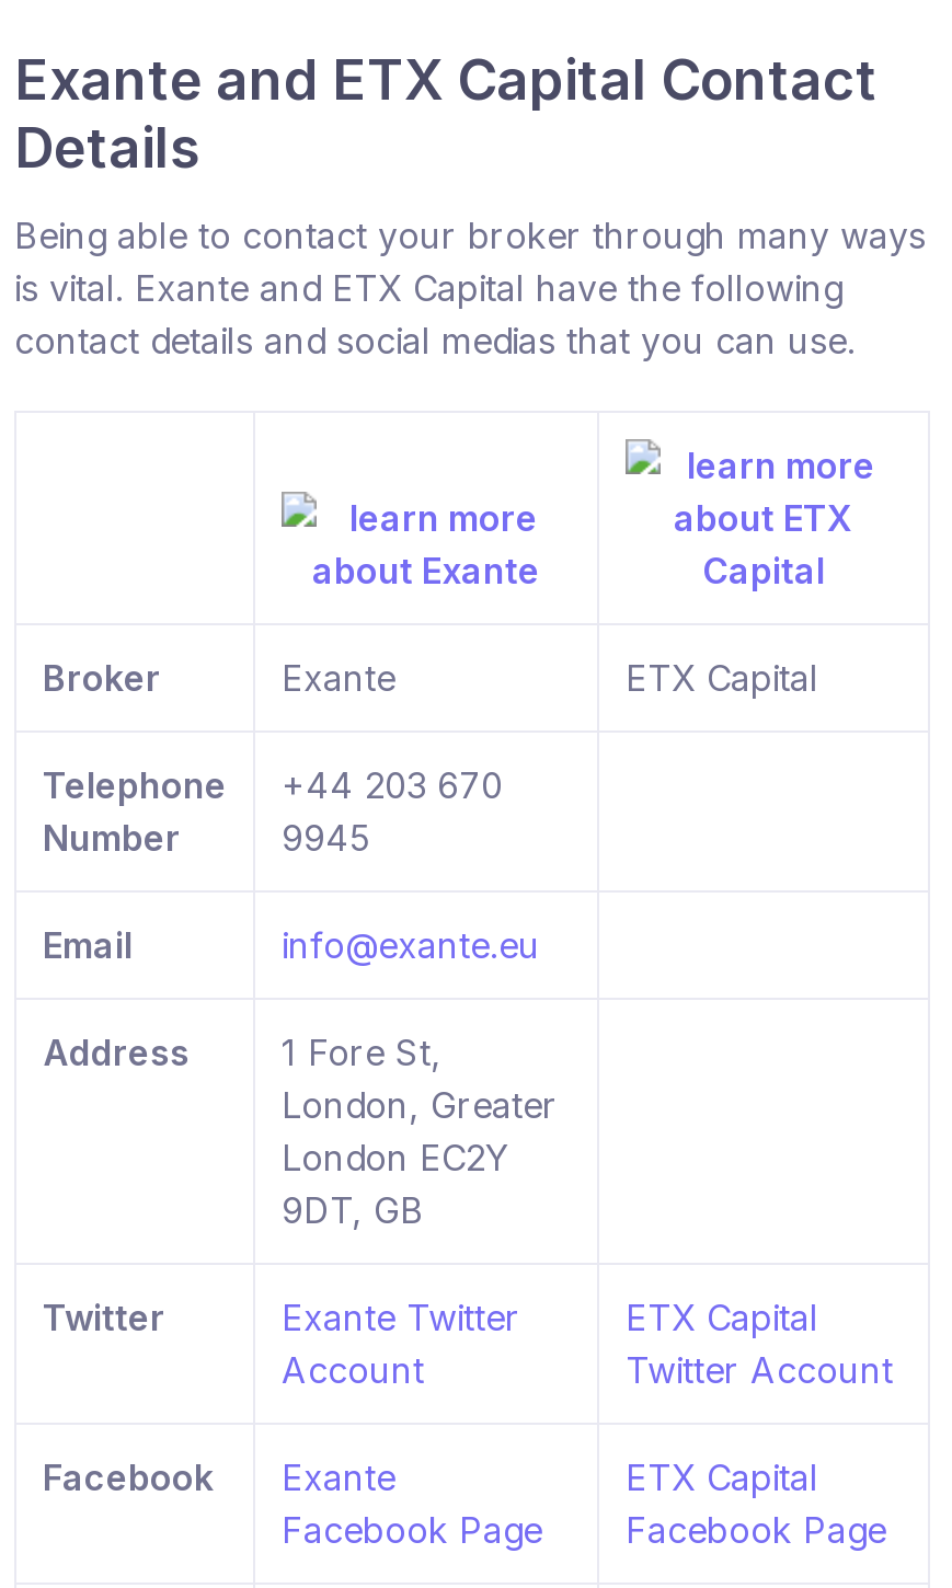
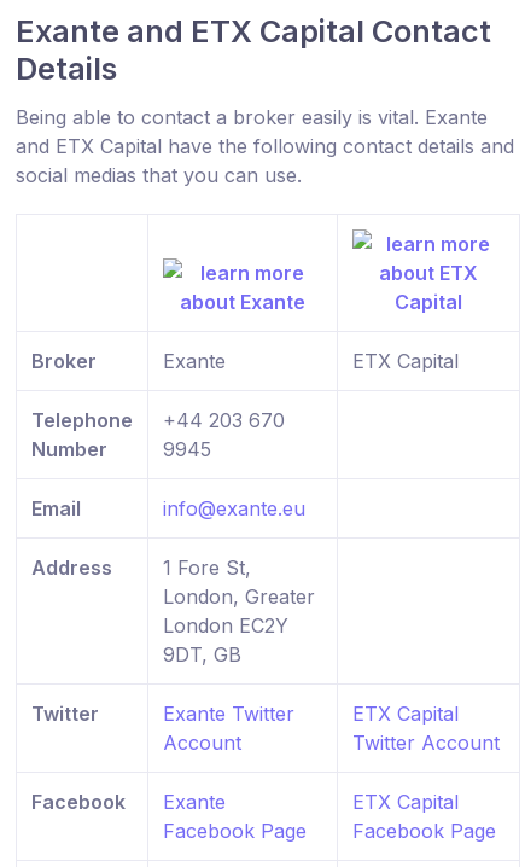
[14,214,926,363] Being able to contact your broker through many ways | is vital. Exante and ETX Capital have the following | contact details and social medias that you can use. -> [16,105,514,188] Being able to contact a broker easily is vital. Exante | and ETX Capital have the following contact details and | social medias that you can use.

